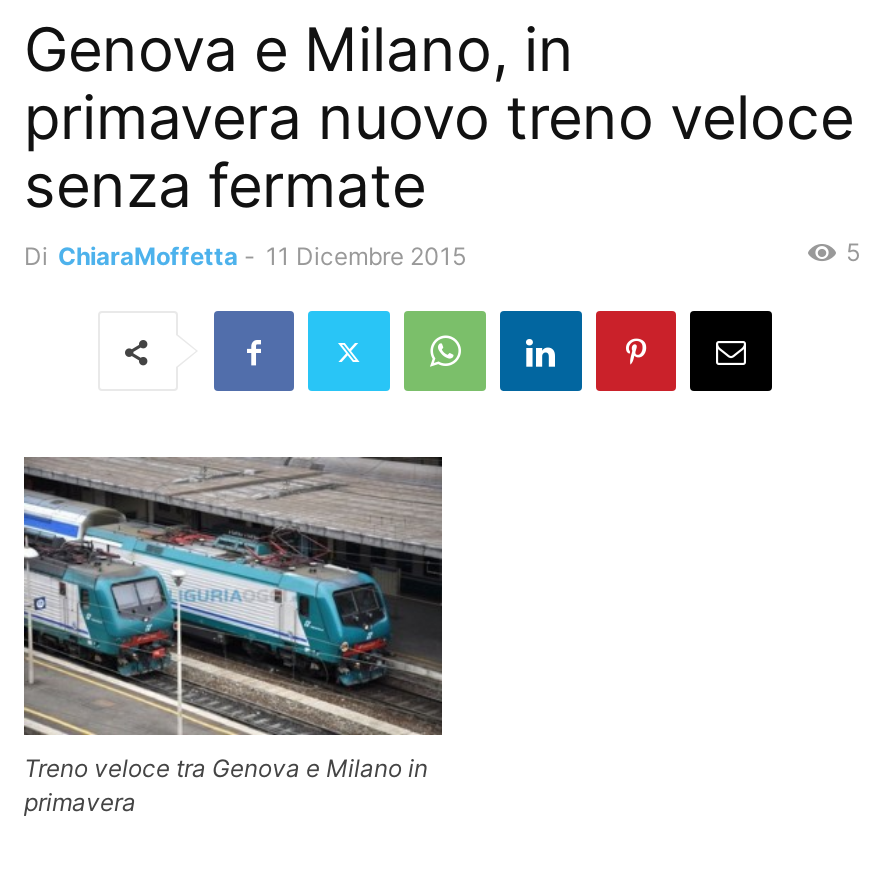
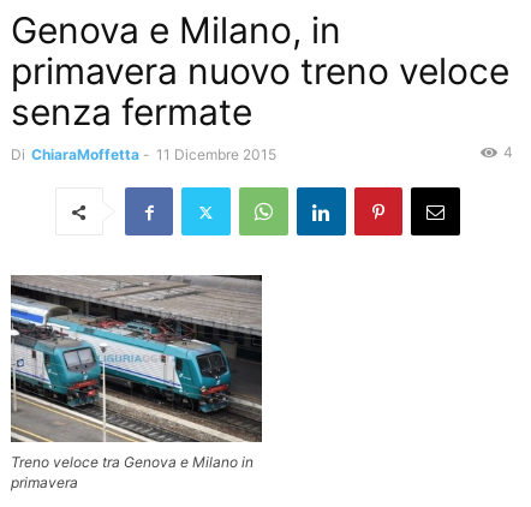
[846,237,860,267] 5 -> [503,143,513,161] 4

